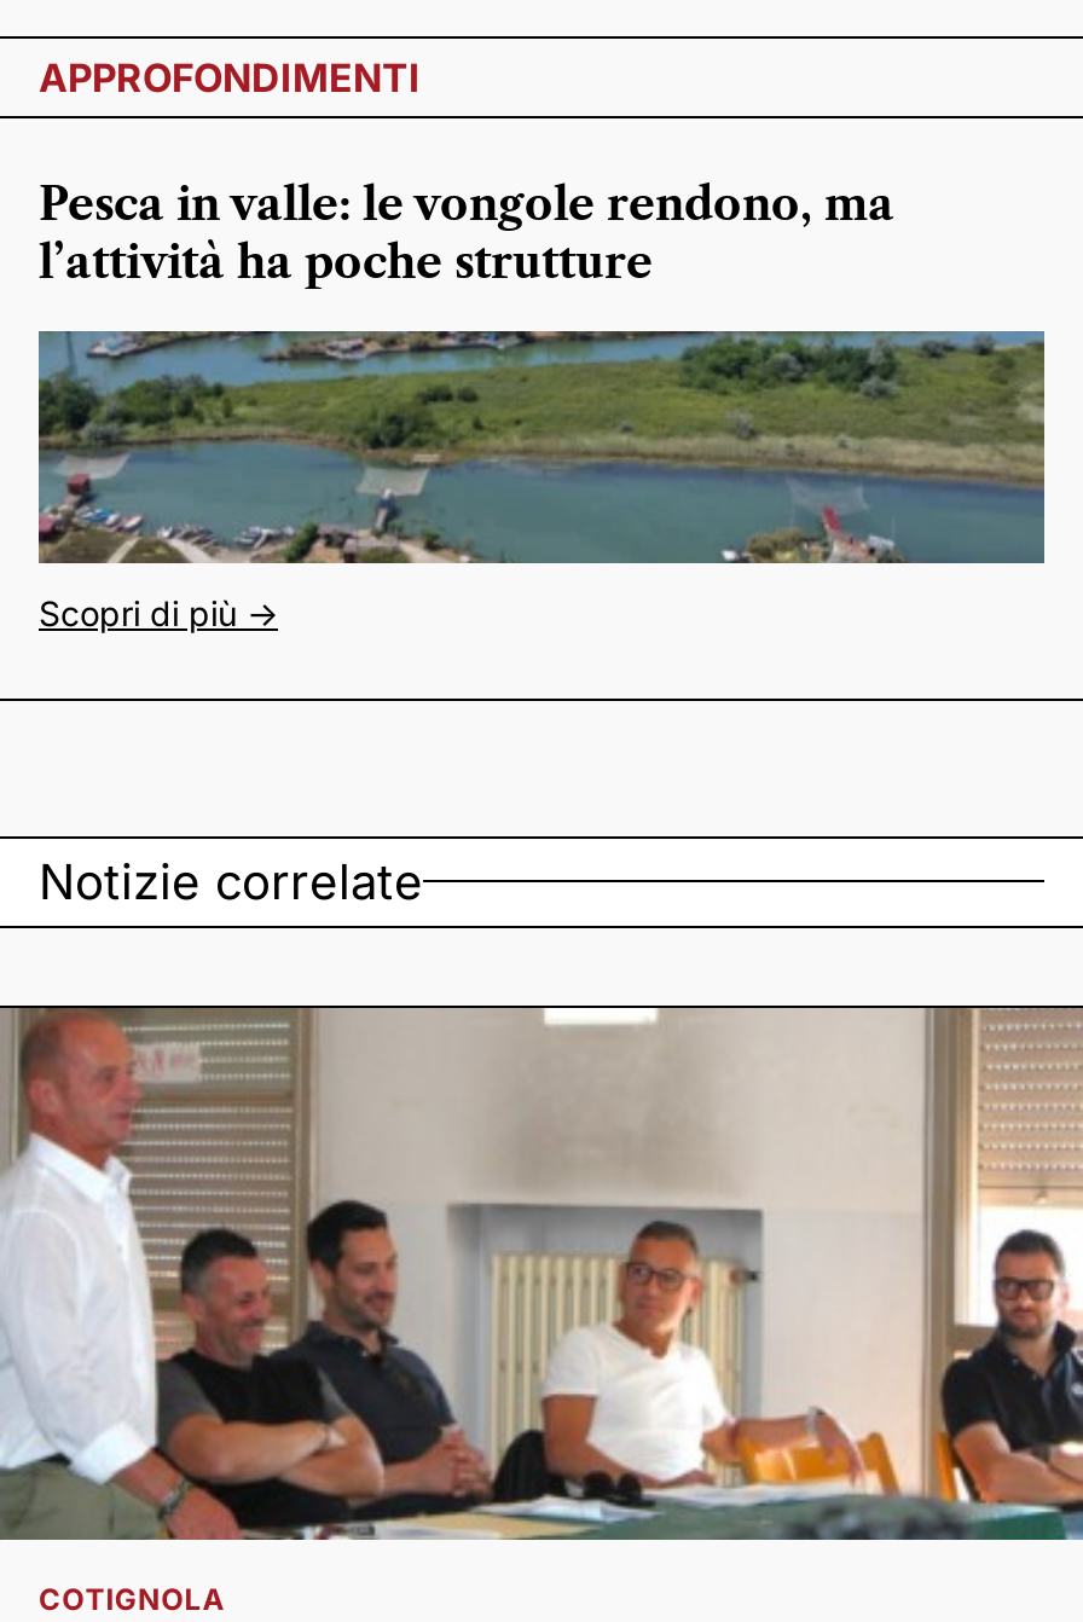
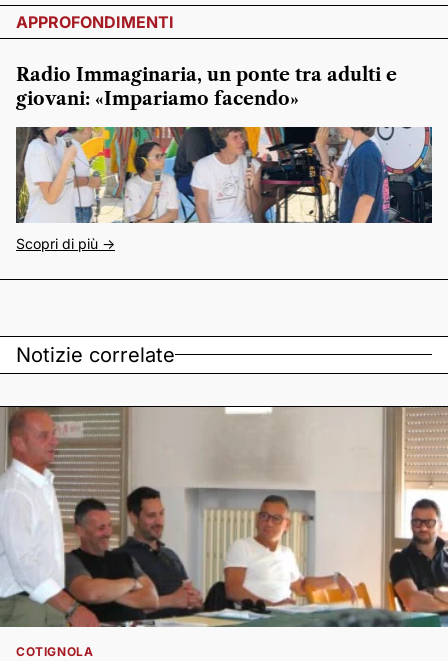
[39,179,894,290] Pesca in valle: le vongole rendono, ma | l’attività ha poche strutture -> [16,64,397,110] Radio Immaginaria, un ponte tra adulti e | giovani: «Impariamo facendo»
[36,329,1047,566] [image] -> [15,126,433,224] [image]

